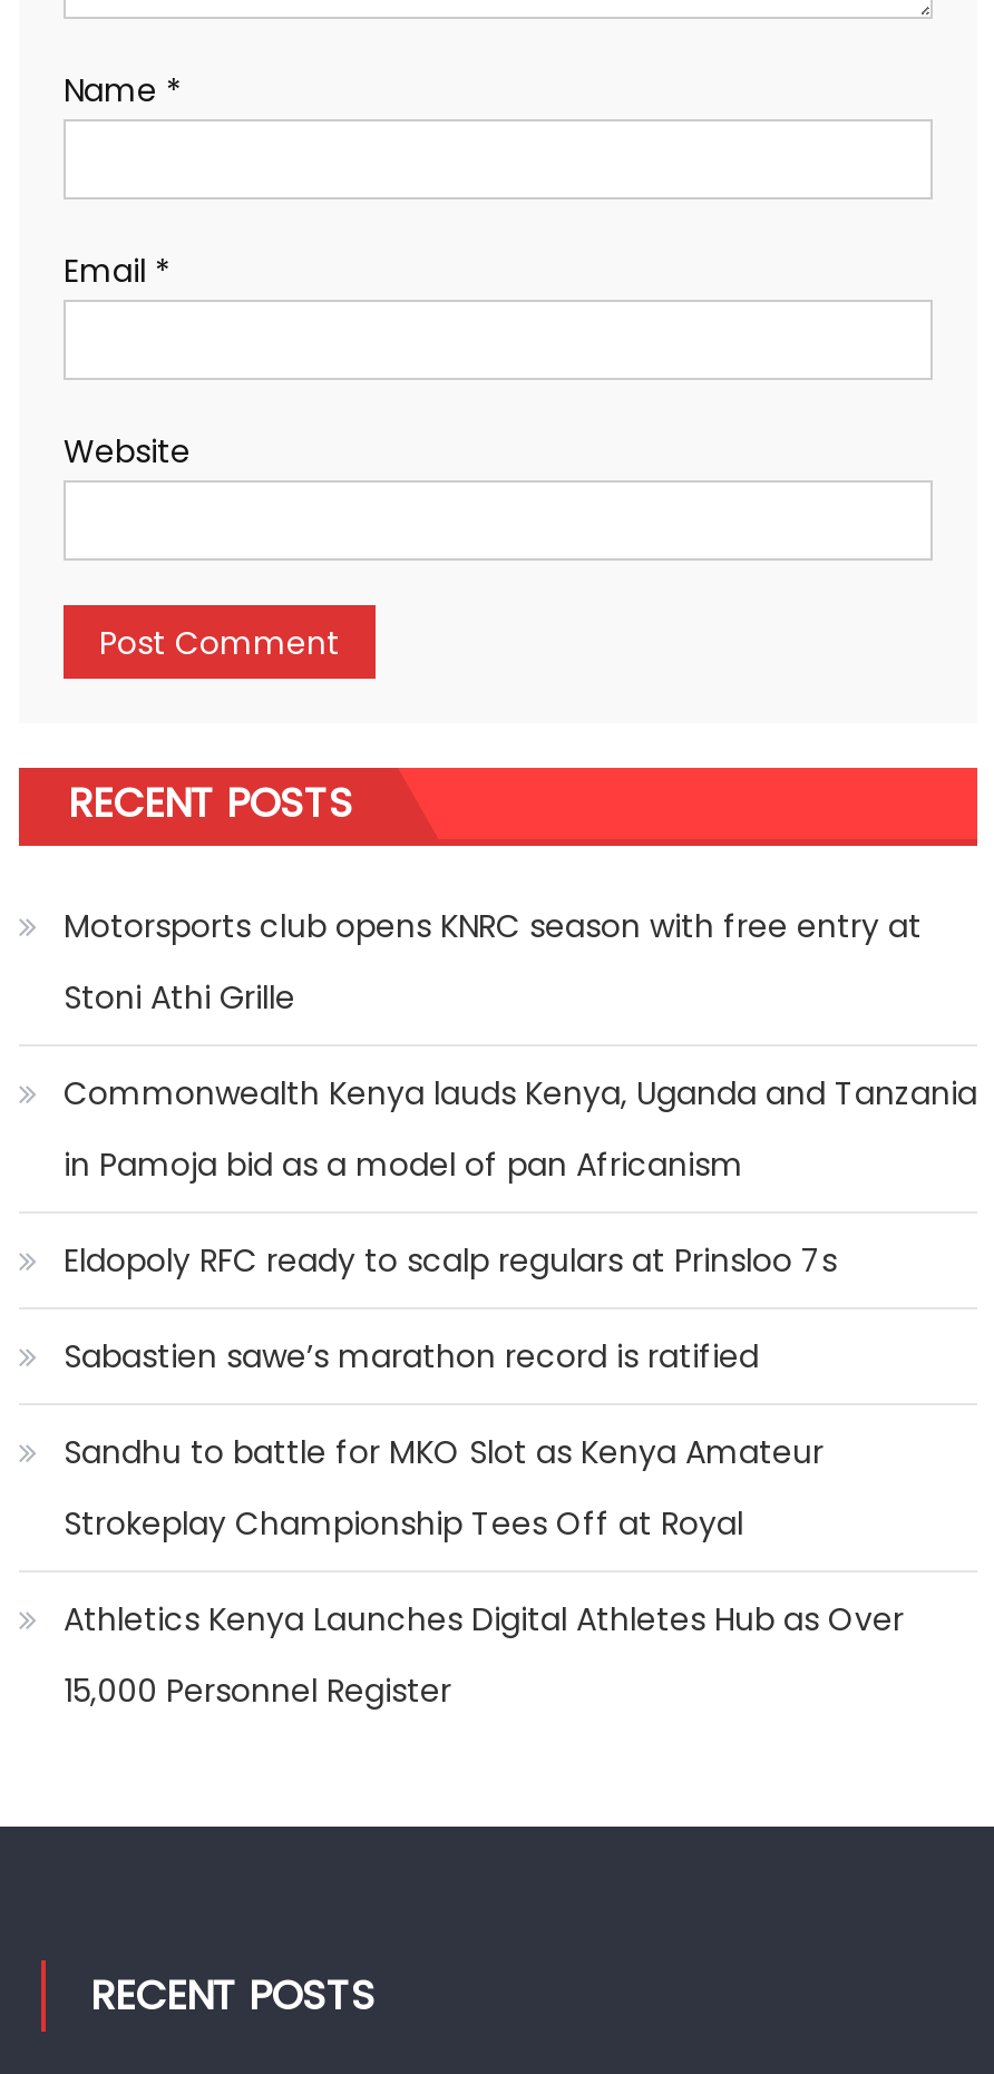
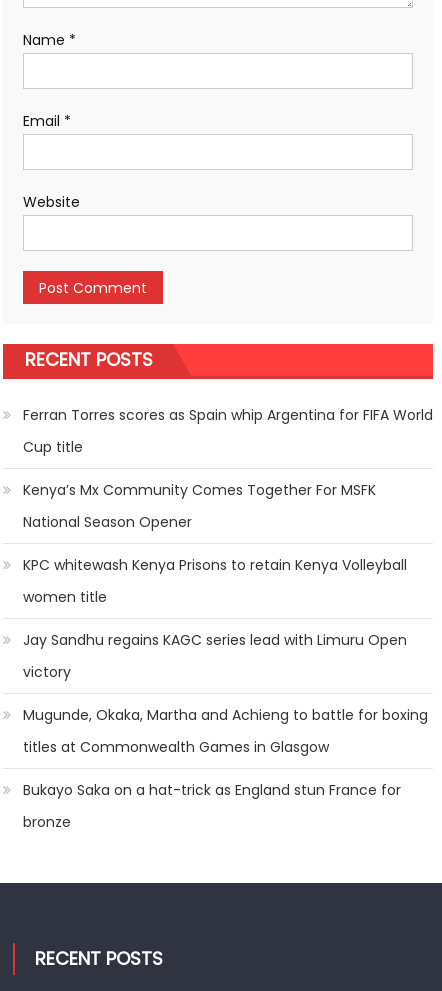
[64,903,977,1712] Motorsports club opens KNRC season with free entry at | Stoni Athi Grille | Commonwealth Kenya lauds Kenya, Uganda and Tanzania | in Pamoja bid as a model of pan Africanism | Eldopoly RFC ready to scalp regulars at Prinsloo 7s | Sabastien sawe’s marathon record is ratified | Sandhu to battle for MKO Slot as Kenya Amateur | Strokeplay Championship Tees Off at Royal | Athletics Kenya Launches Digital Athletes Hub as Over | 15,000 Personnel Register -> [23,405,433,832] Ferran Torres scores as Spain whip Argentina for FIFA World | Cup title | Kenya’s Mx Community Comes Together For MSFK | National Season Opener | KPC whitewash Kenya Prisons to retain Kenya Volleyball | women title | Jay Sandhu regains KAGC series lead with Limuru Open | victory | Mugunde, Okaka, Martha and Achieng to battle for boxing | titles at Commonwealth Games in Glasgow | Bukayo Saka on a hat-trick as England stun France for | bronze

